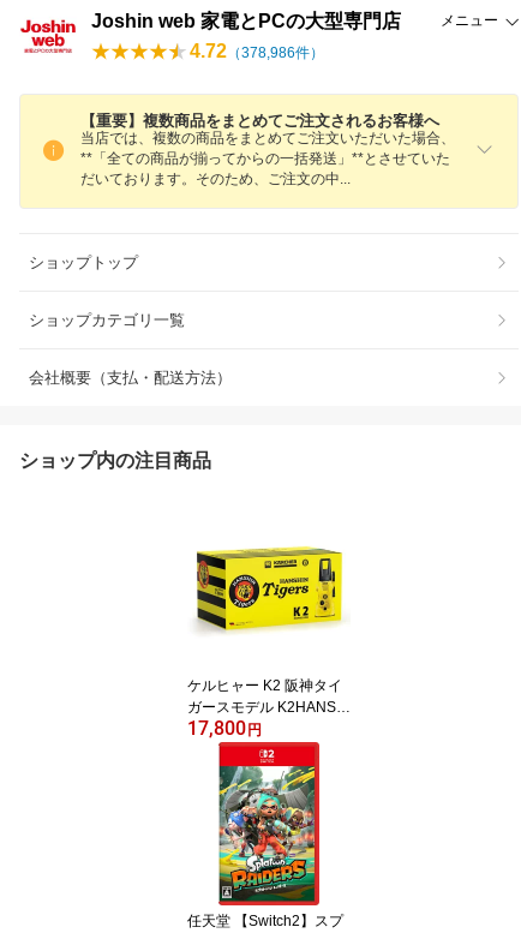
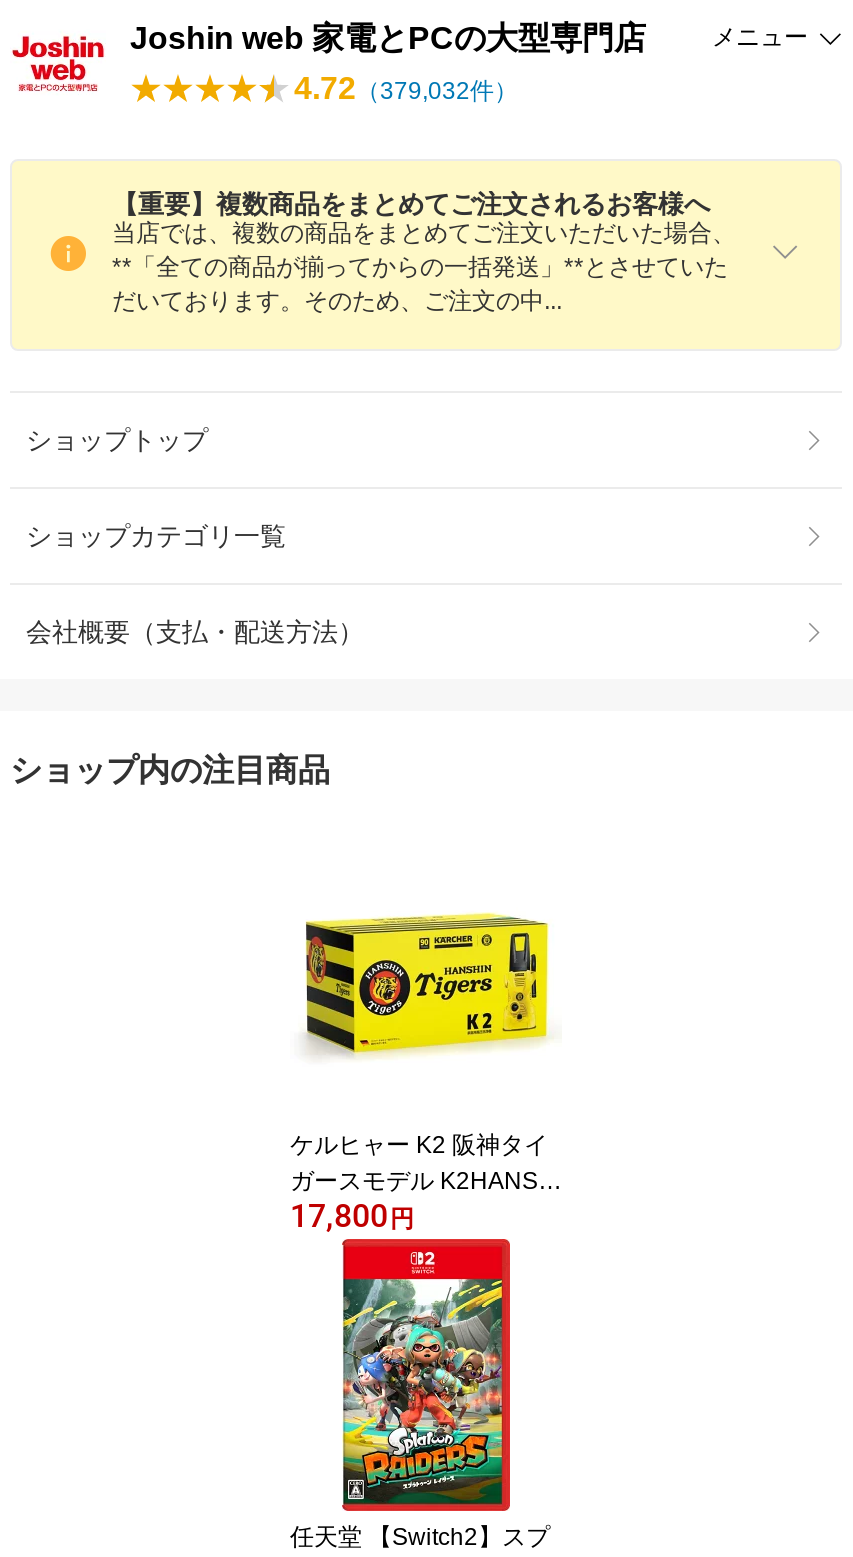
[190,41,324,61] 4.72（378,986件） -> [294,71,518,105] 4.72（379,032件）

